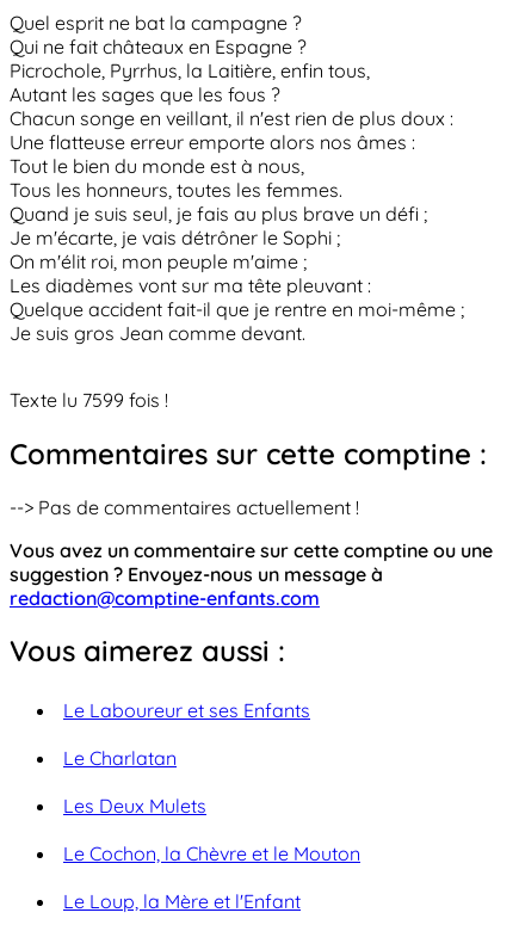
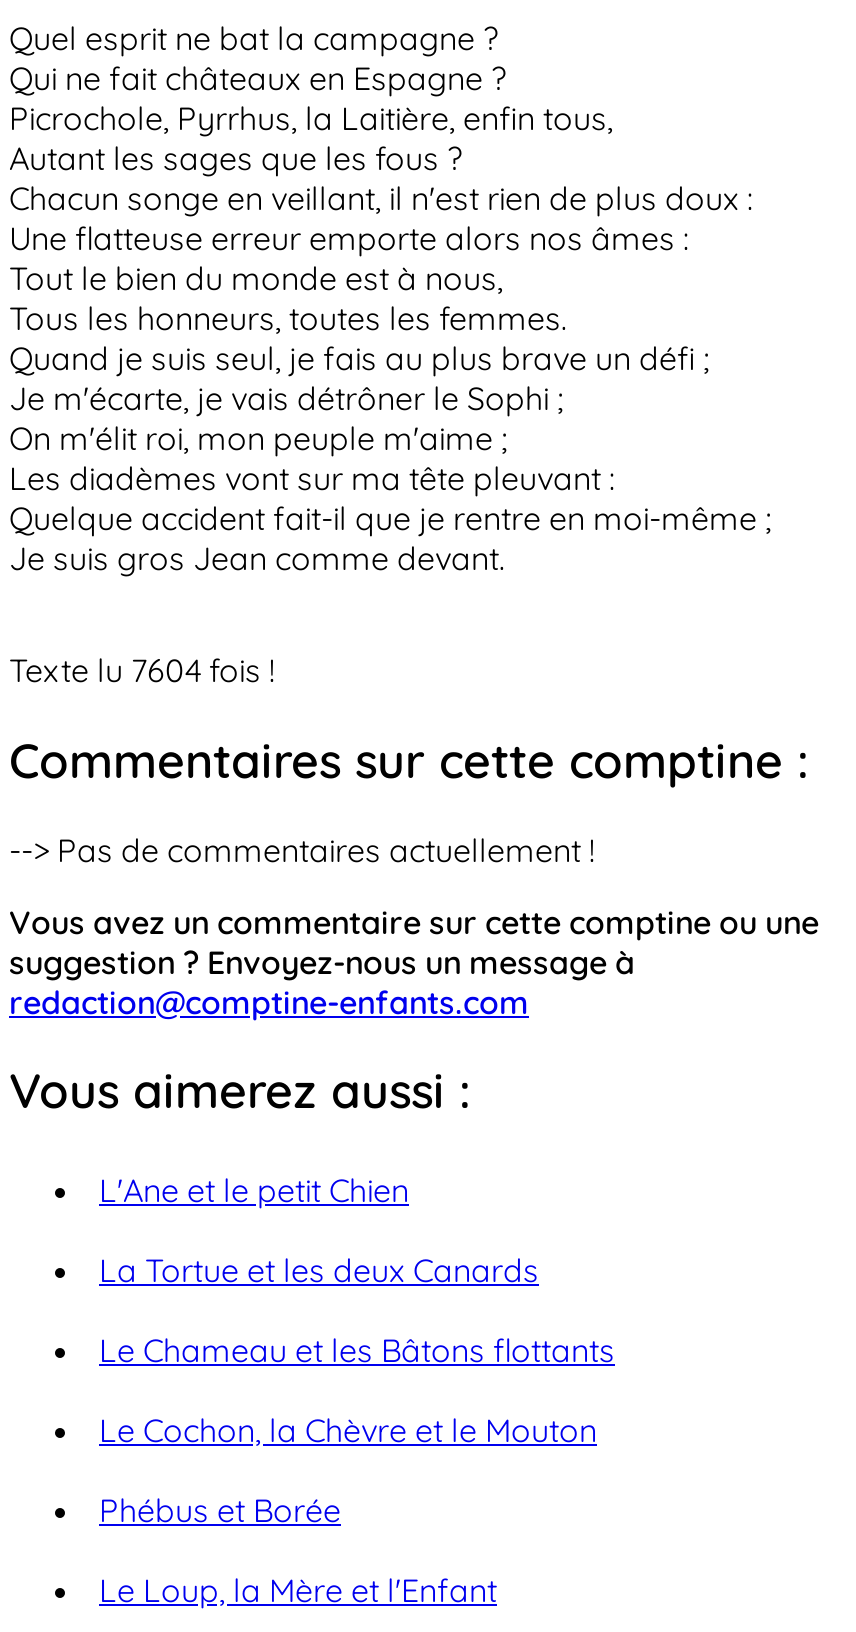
[10,388,168,411] Texte lu 7599 fois ! -> [9,649,275,689] Texte lu 7604 fois !
[63,699,310,722] Le Laboureur et ses Enfants -> [99,1171,409,1211] L'Ane et le petit Chien
[63,746,177,770] Le Charlatan -> [99,1251,539,1291] La Tortue et les deux Canards
[63,794,206,818] Les Deux Mulets -> [99,1331,615,1371] Le Chameau et les Bâtons flottants
none -> [99,1491,341,1531] Phébus et Borée

